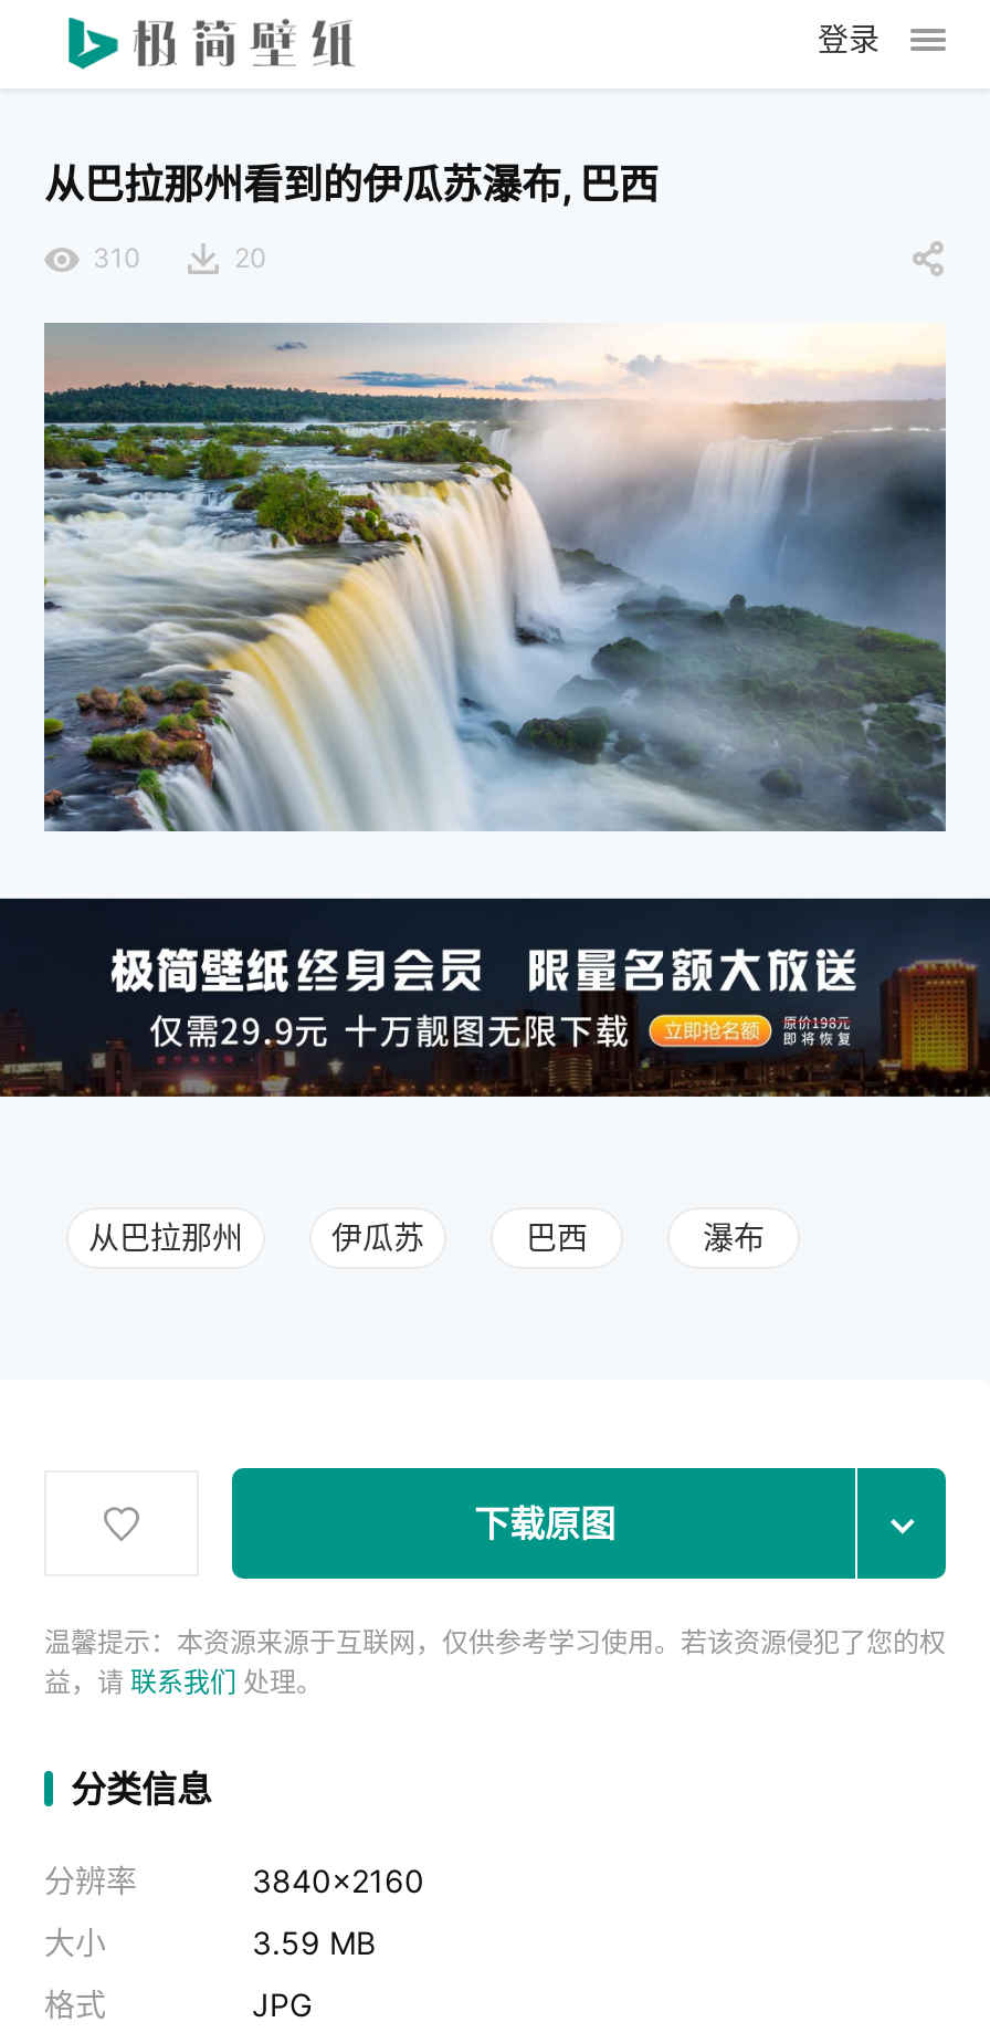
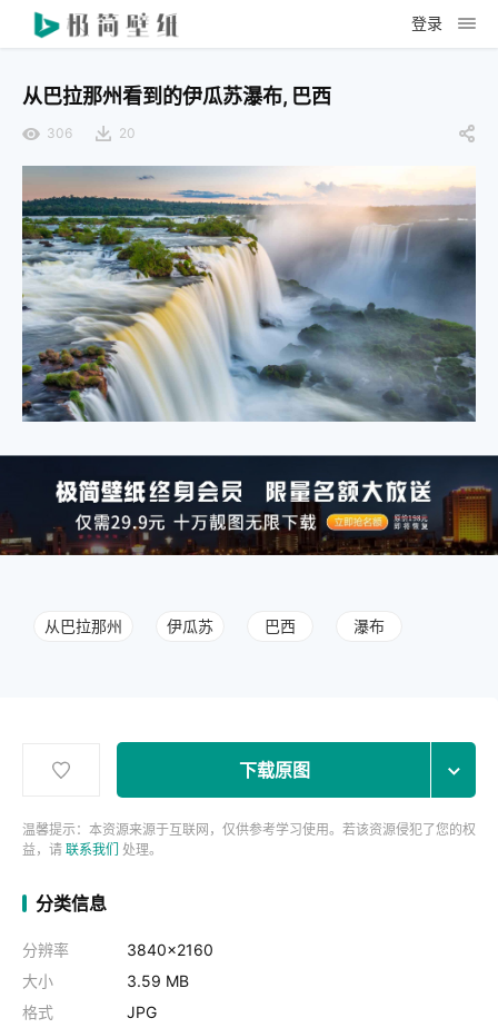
[93,241,141,274] 310 -> [47,125,72,141] 306

